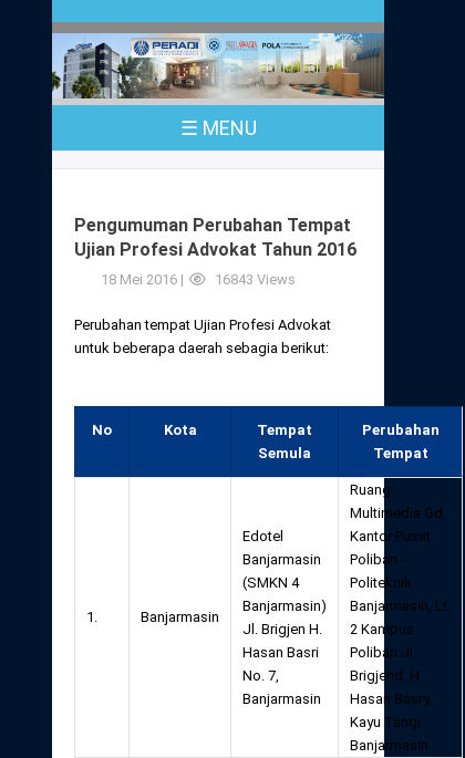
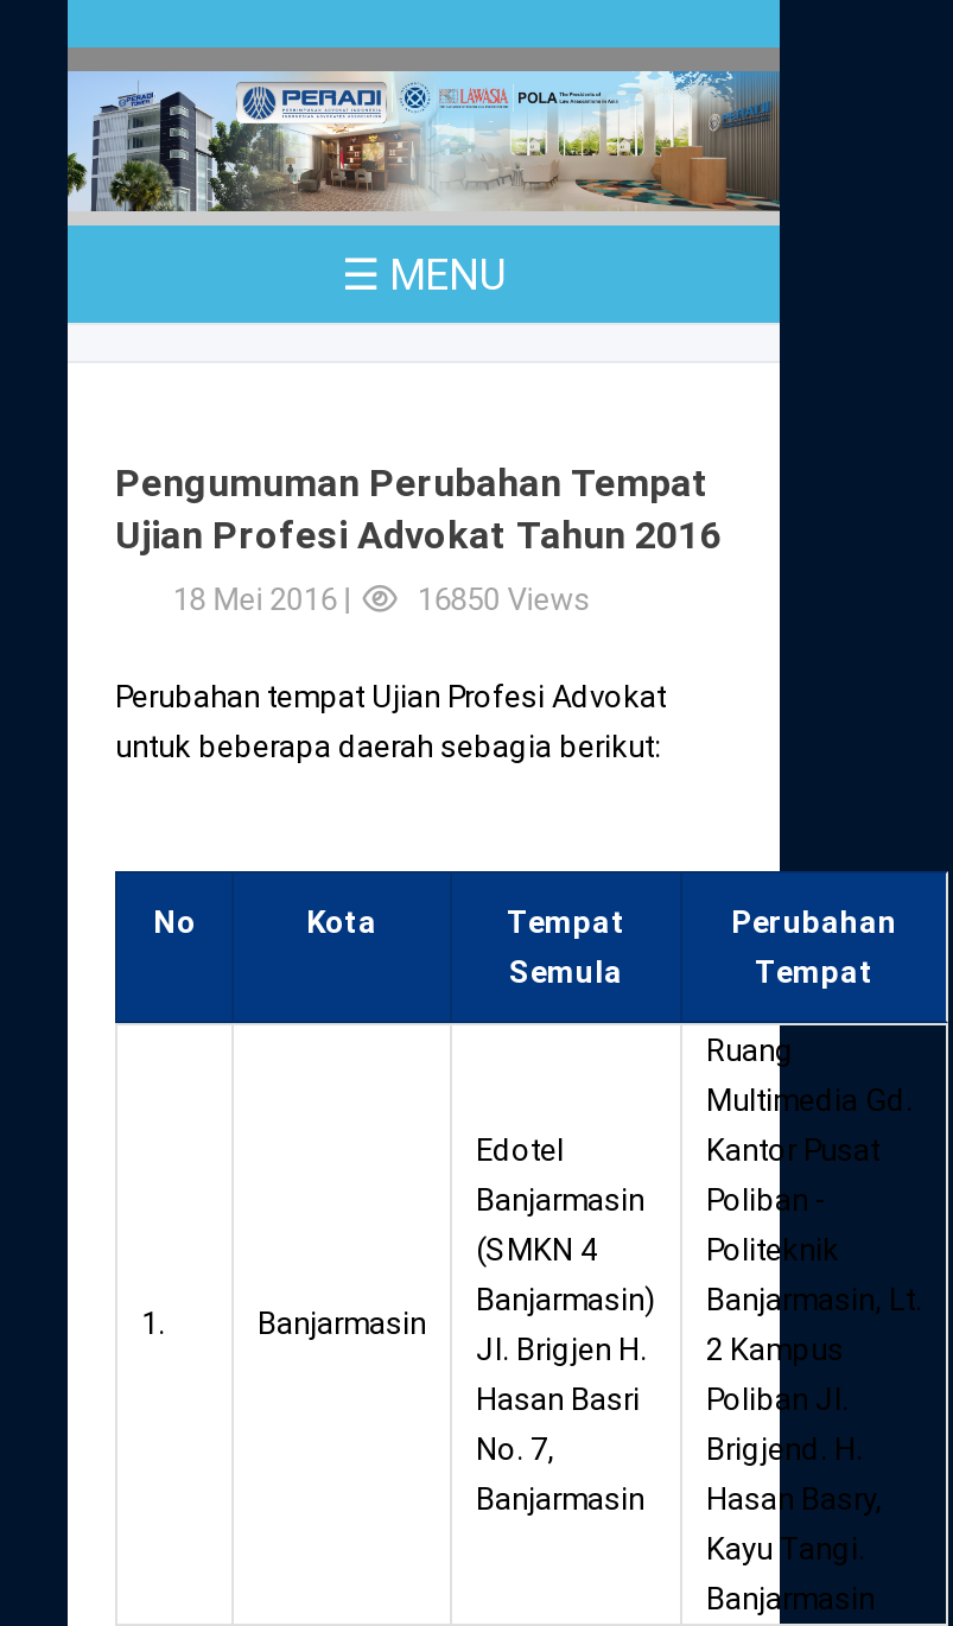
[212,271,296,287] 16843 Views -> [410,581,590,616] 16850 Views

